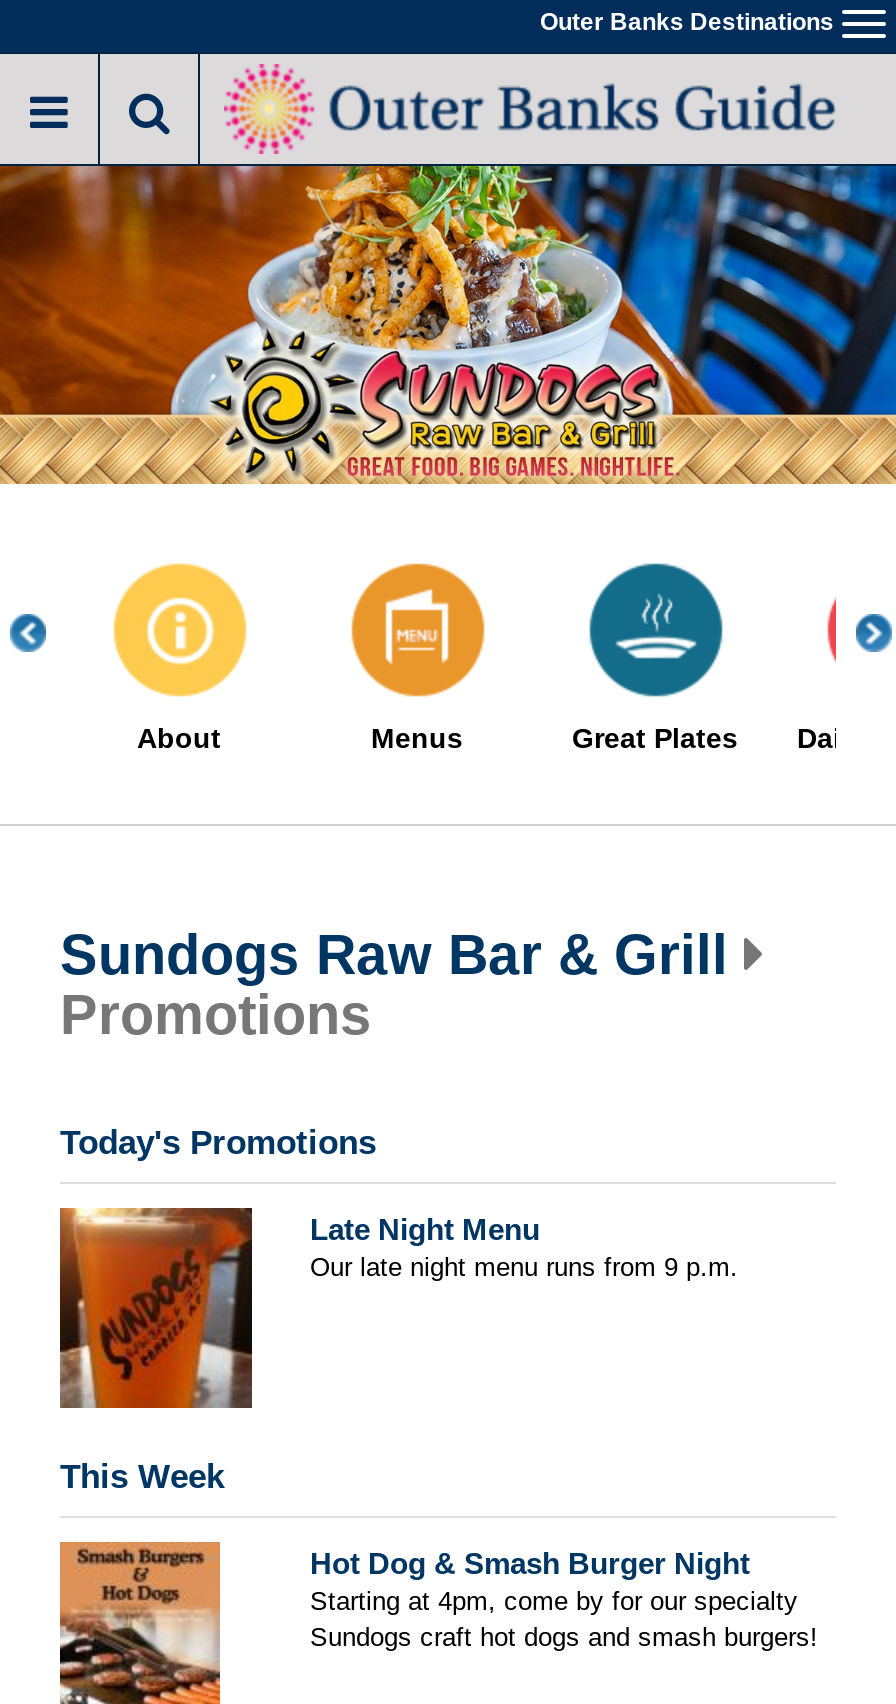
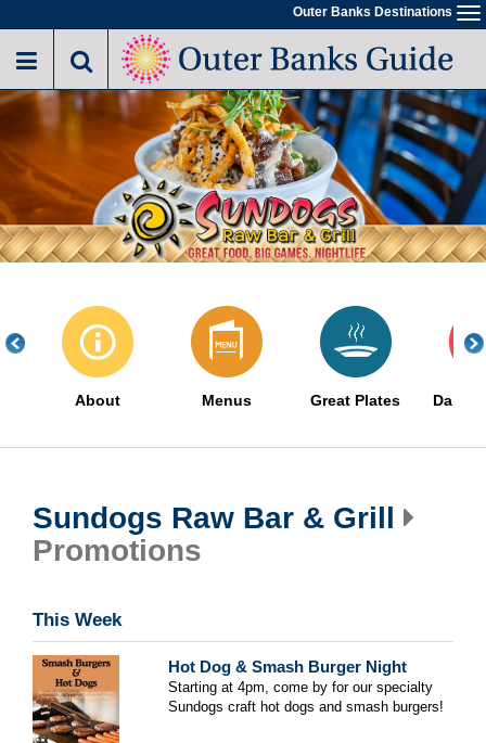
[58,1124,738,1410] [image] | Today's Promotions | Late Night Menu | Our late night menu runs from 9 p.m. -> none

